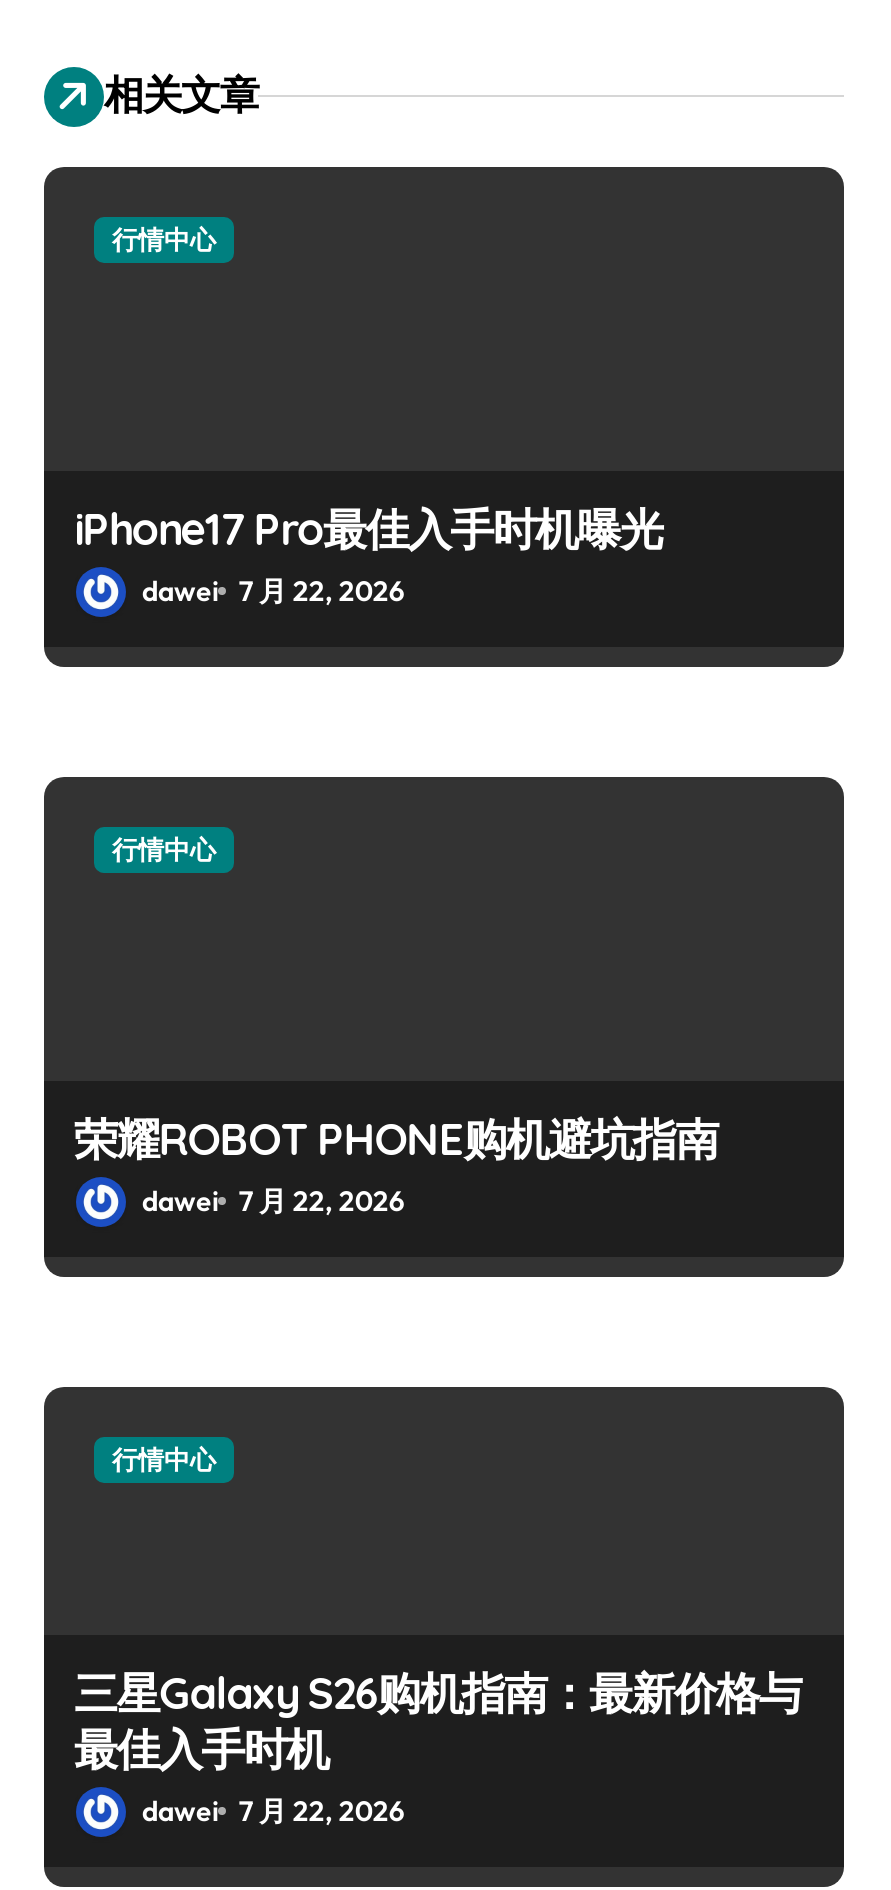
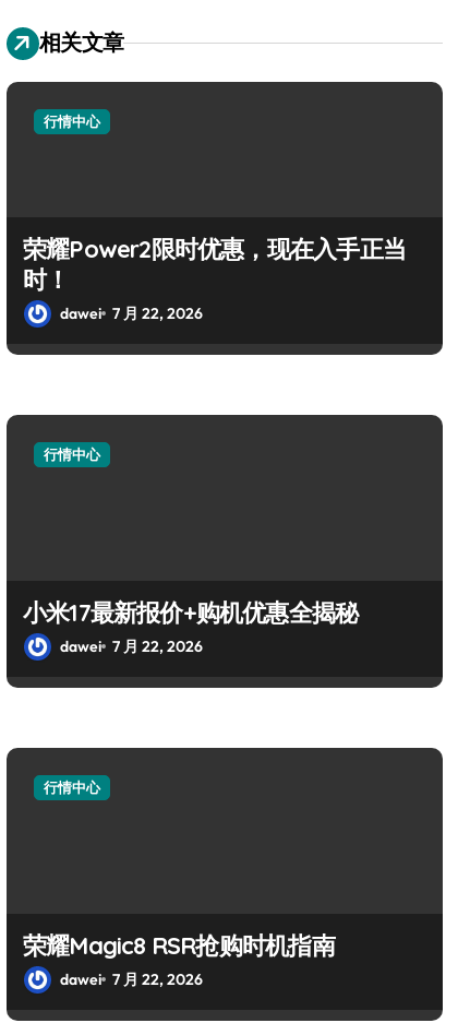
[74,501,662,557] iPhone17 Pro最佳入手时机曝光 -> [23,234,406,295] 荣耀Power2限时优惠，现在入手正当 | 时！
[74,1111,718,1167] 荣耀ROBOT PHONE购机避坑指南 -> [23,597,358,628] 小米17最新报价+购机优惠全揭秘
[74,1665,801,1777] 三星Galaxy S26购机指南：最新价格与 | 最佳入手时机 -> [23,930,334,961] 荣耀Magic8 RSR抢购时机指南

